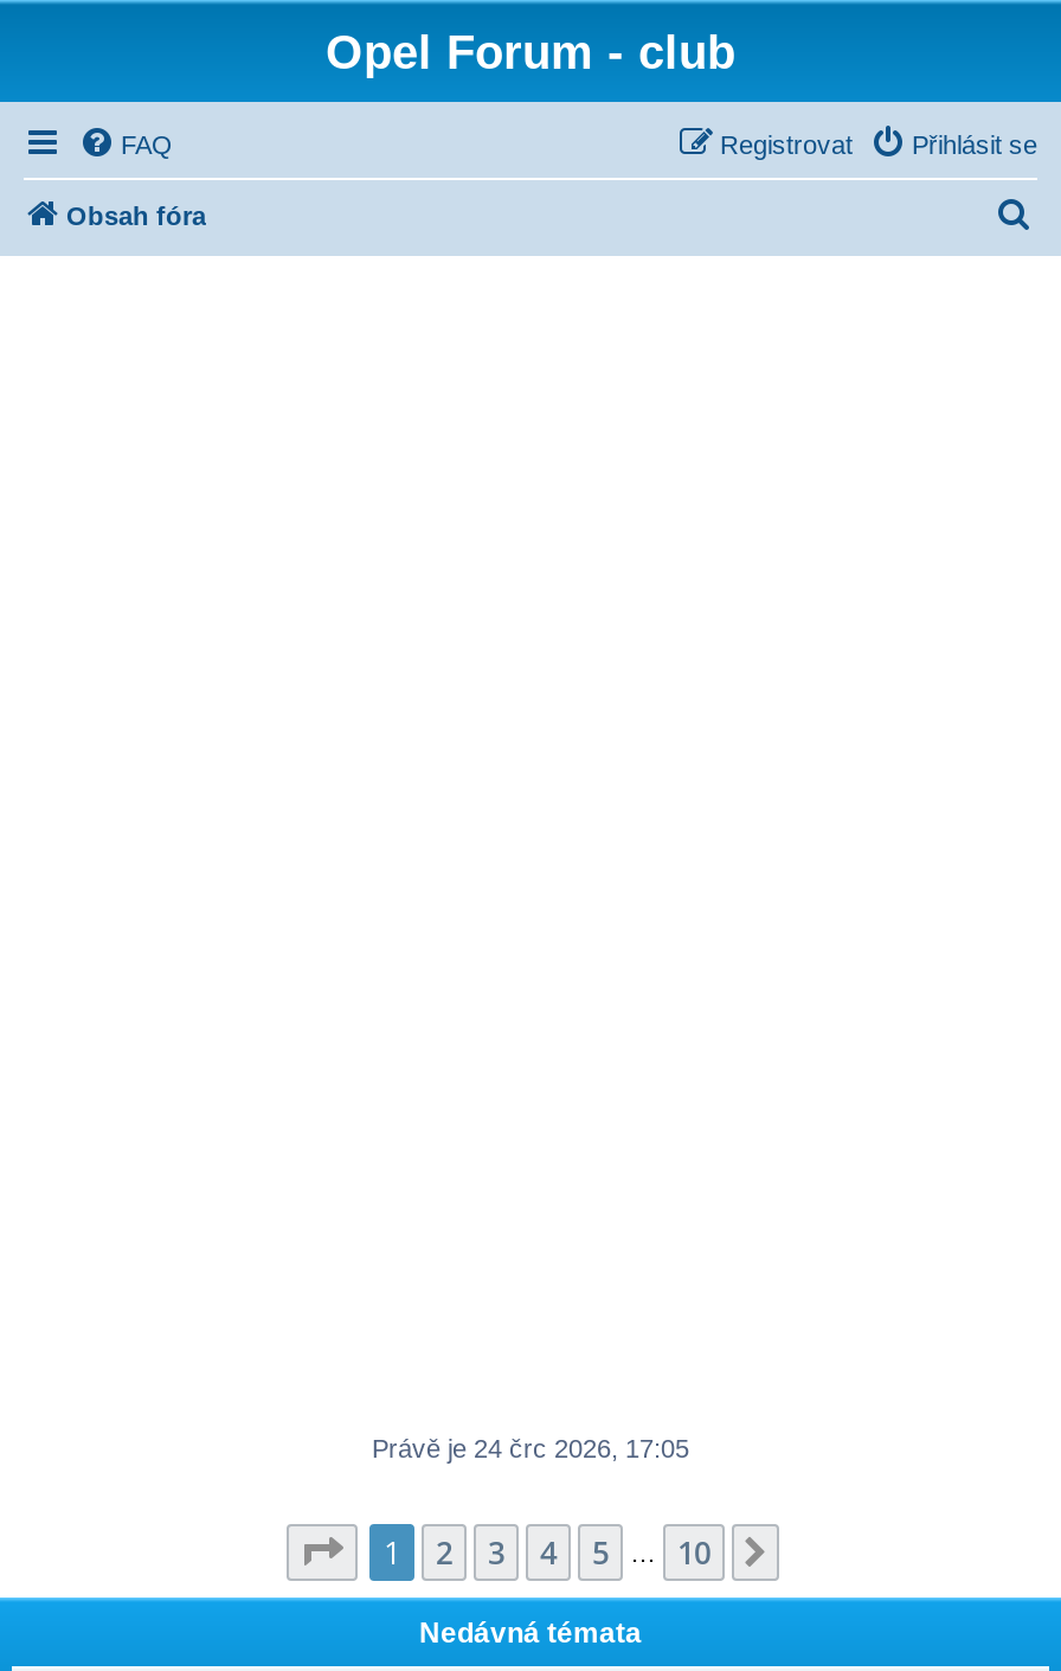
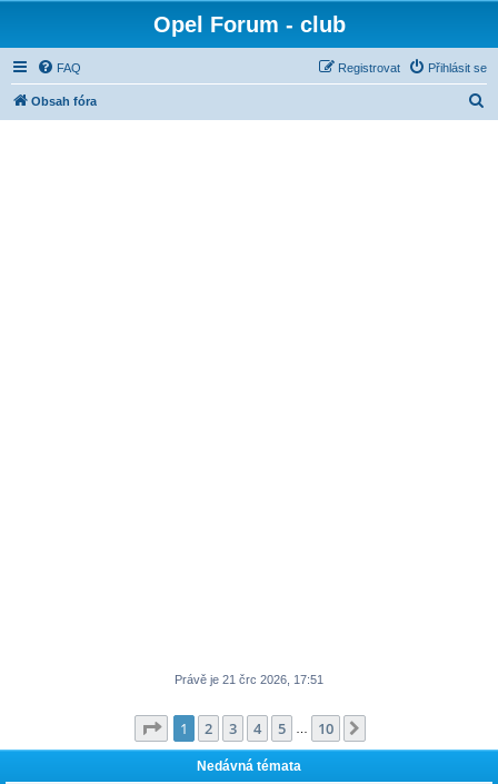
[372,1434,689,1462] Právě je 24 črc 2026, 17:05 -> [175,673,323,686] Právě je 21 črc 2026, 17:51

